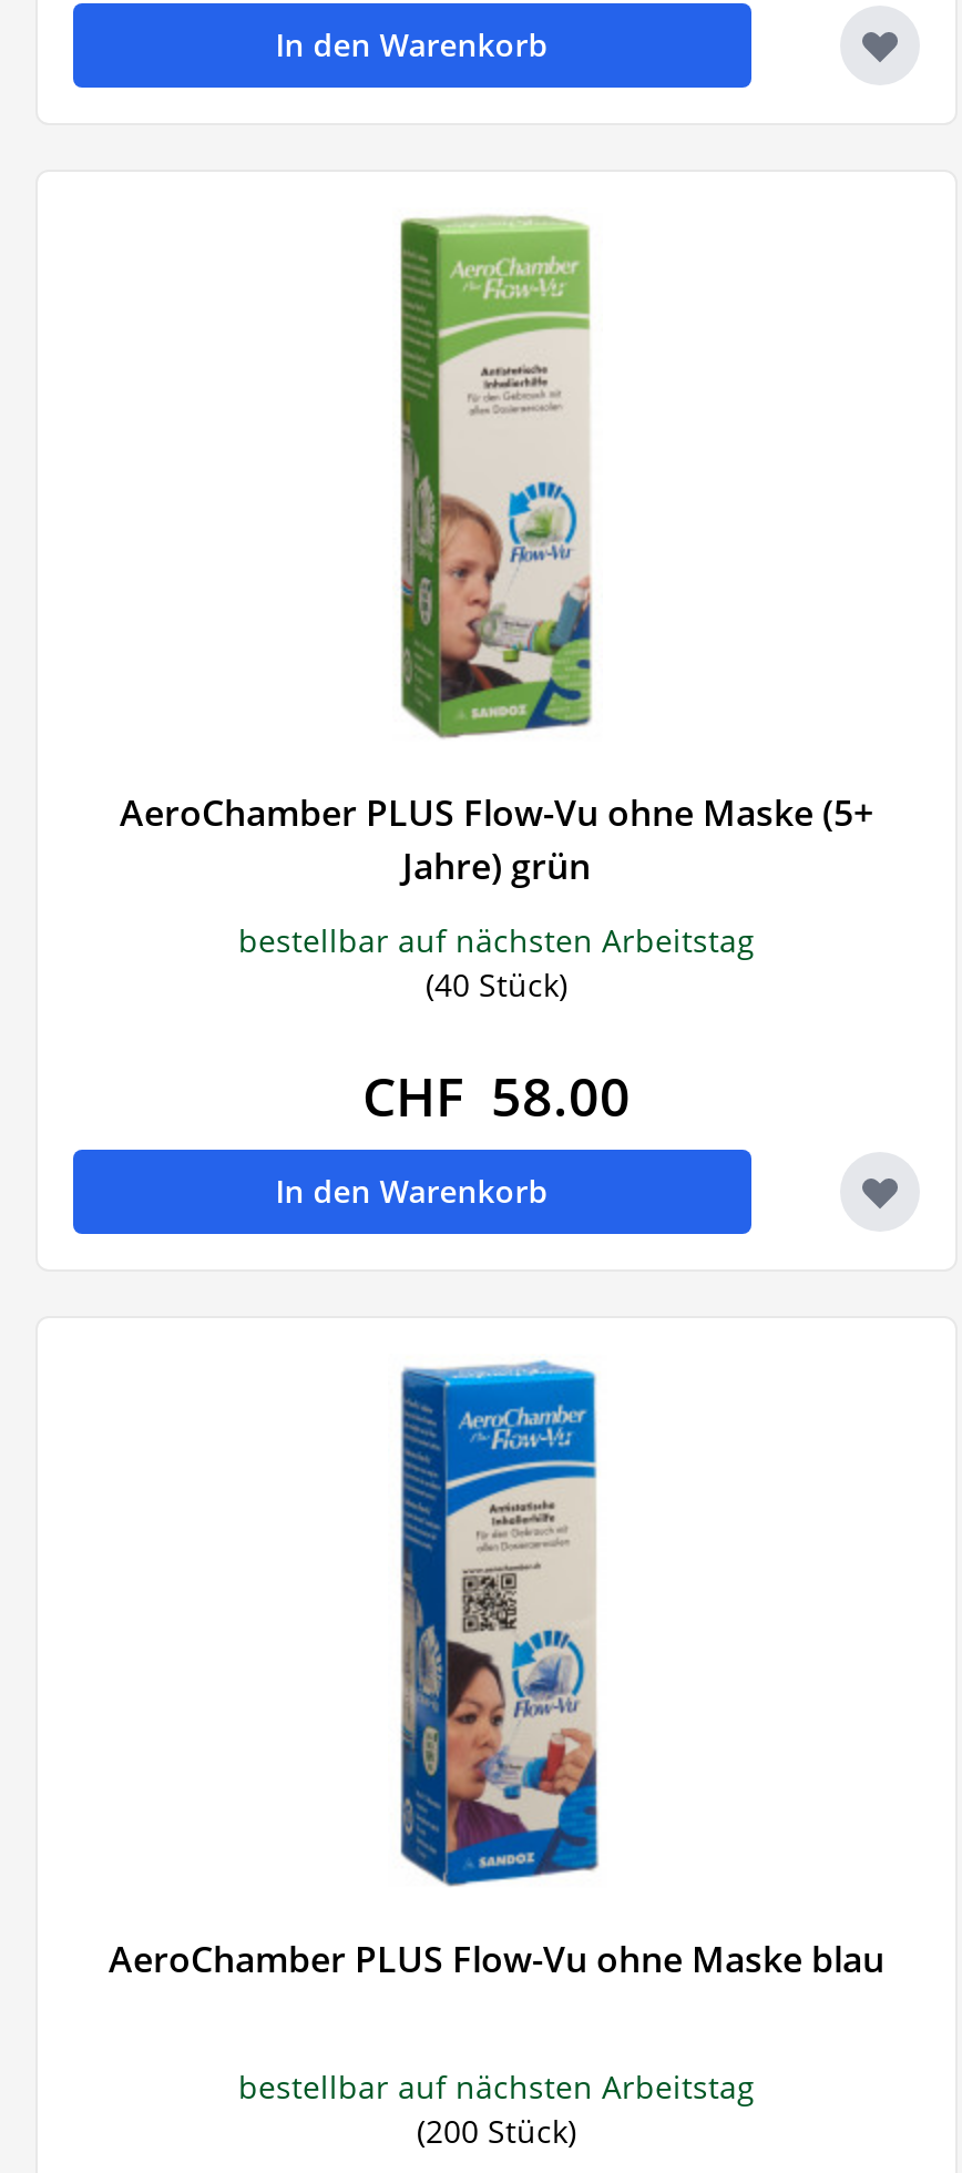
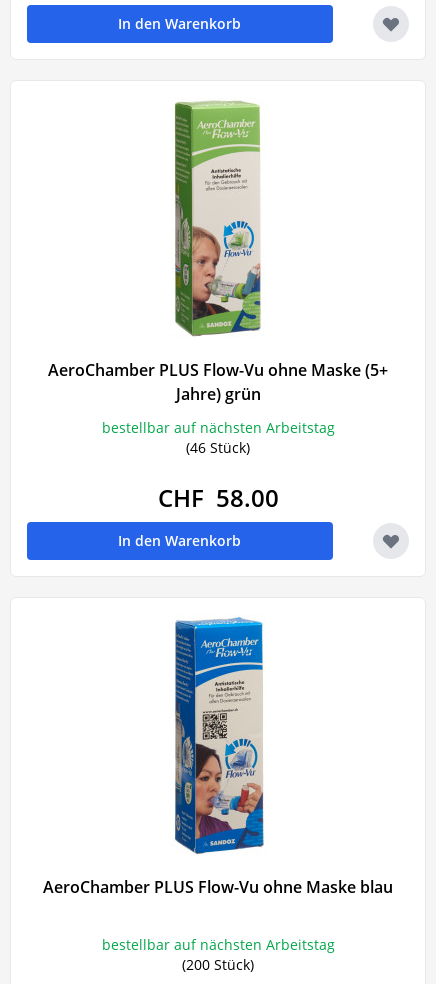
[426,963,567,1006] (40 Stück) -> [186,438,250,457] (46 Stück)

